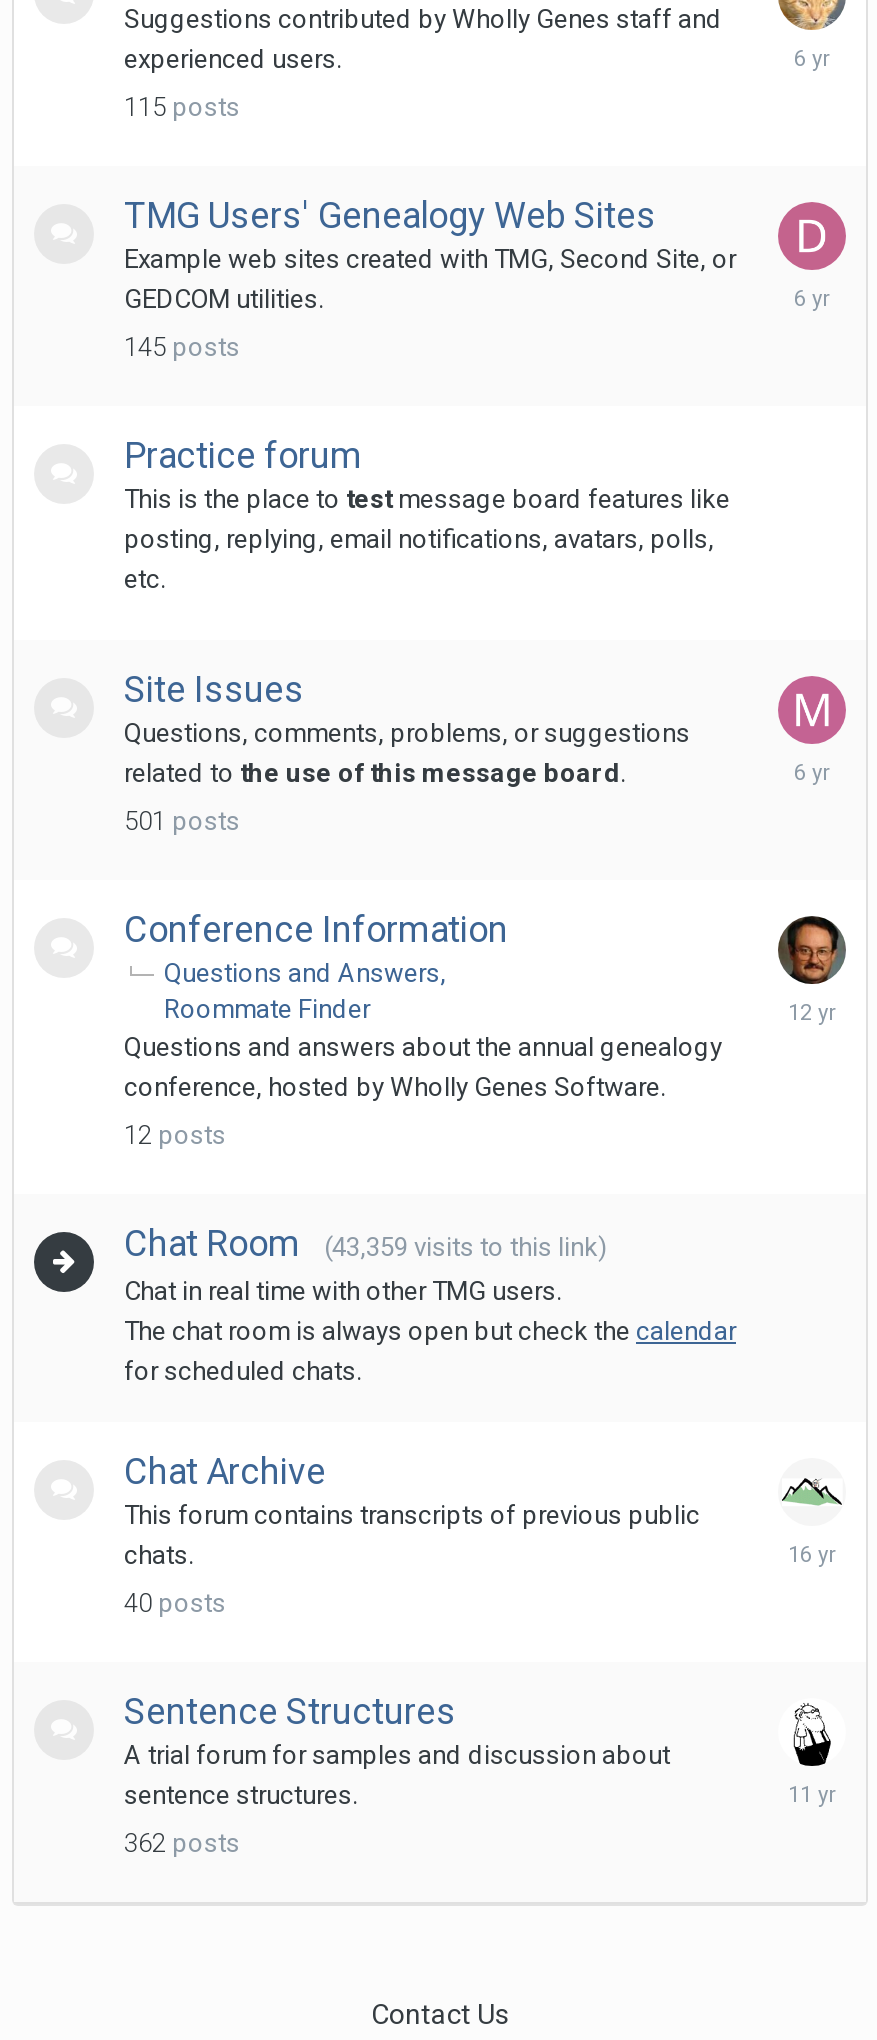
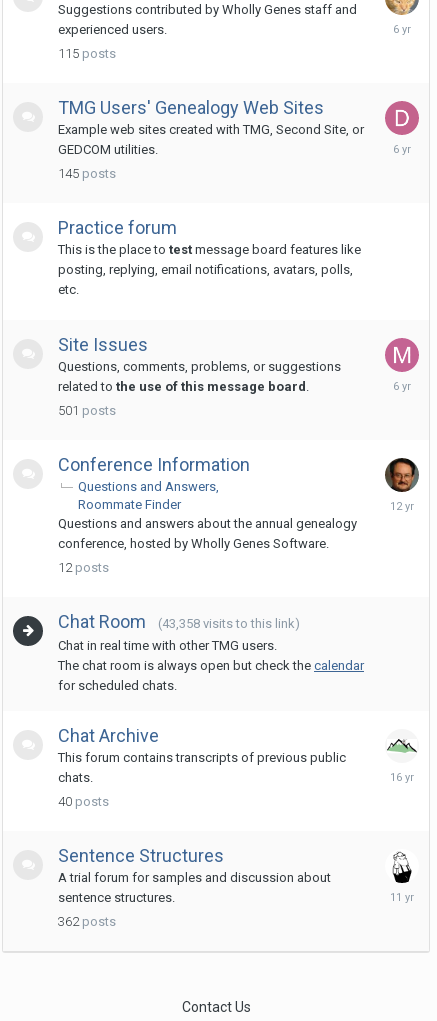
[324,1233,608,1263] (43,359 visits to this link) -> [158,616,300,631] (43,358 visits to this link)

